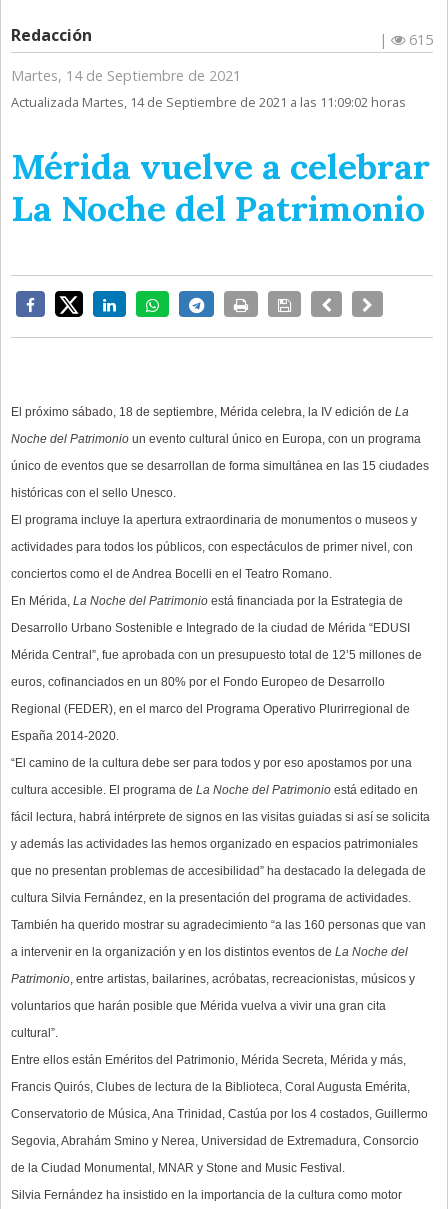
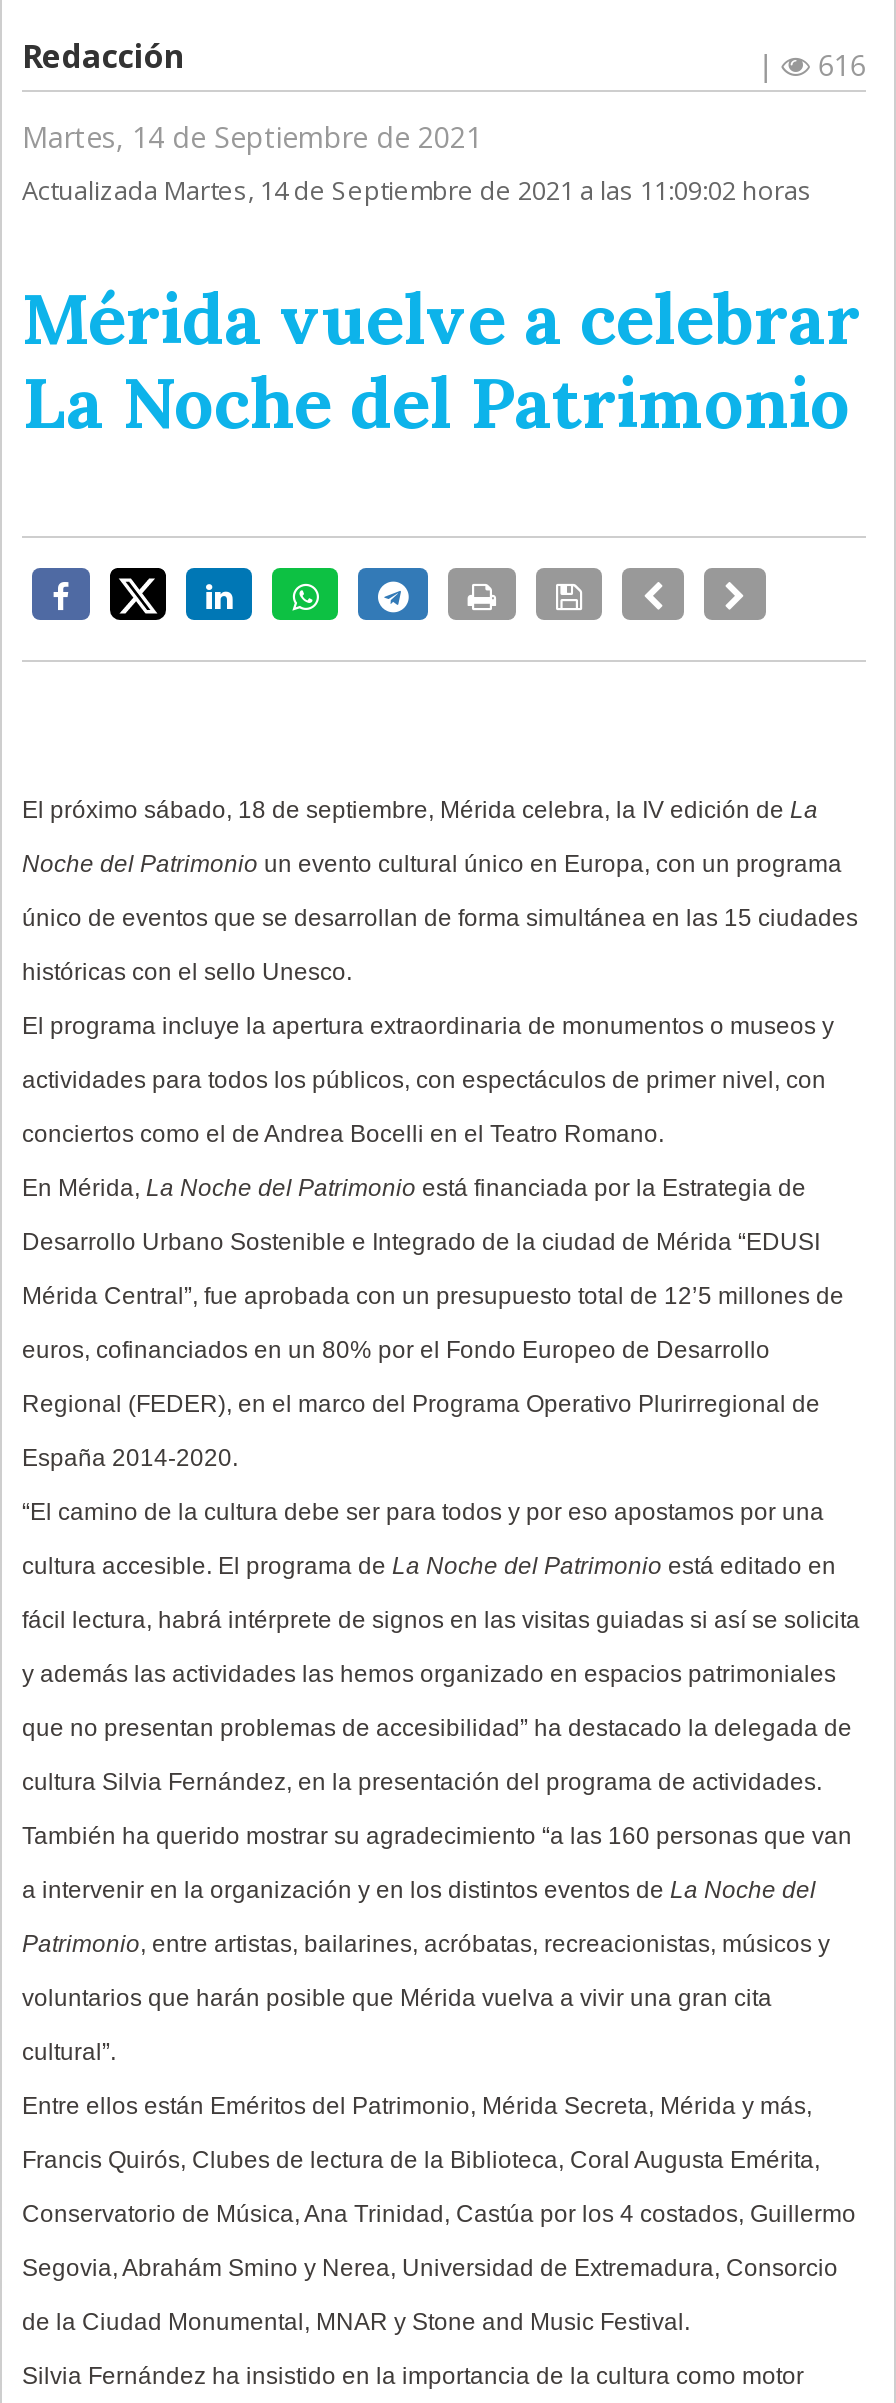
[405,30,433,49] 615 -> [809,45,865,83] 616

